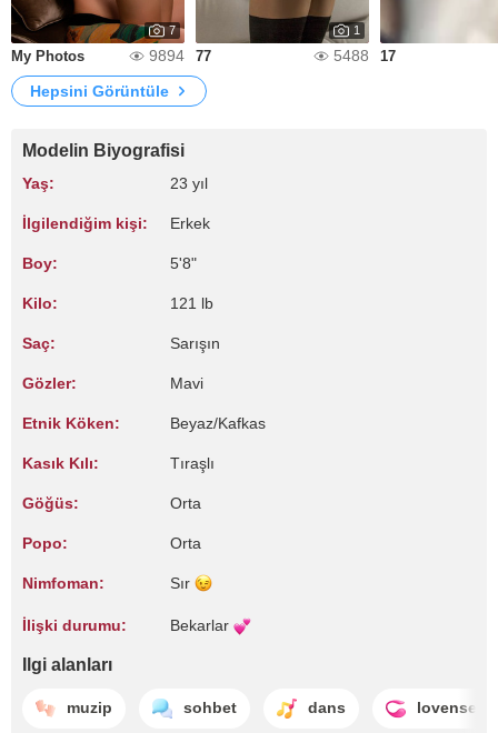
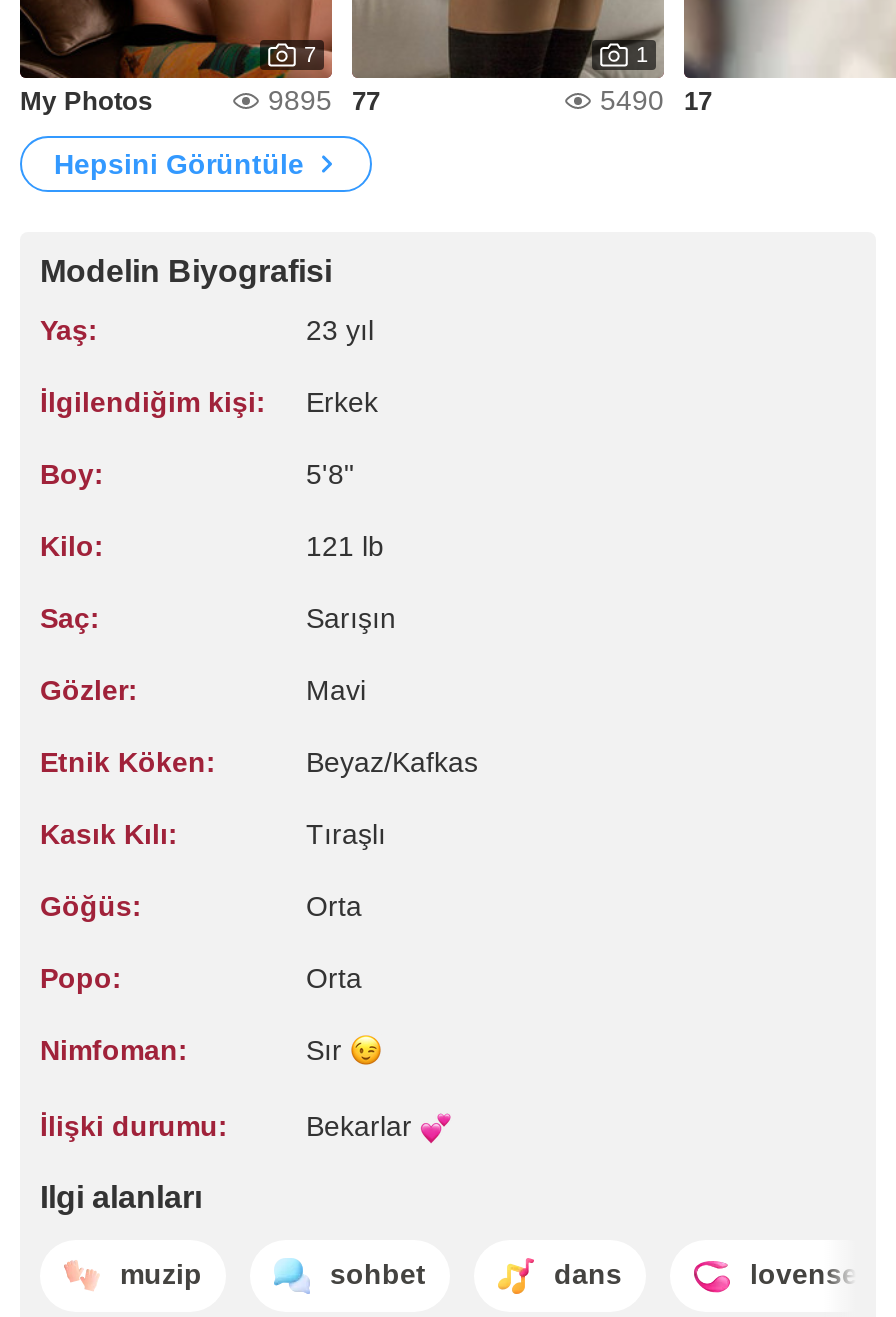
[149,47,211,64] 9894 77 -> [268,84,380,116] 9895 77
[333,47,396,64] 5488 17 -> [600,84,712,116] 5490 17

